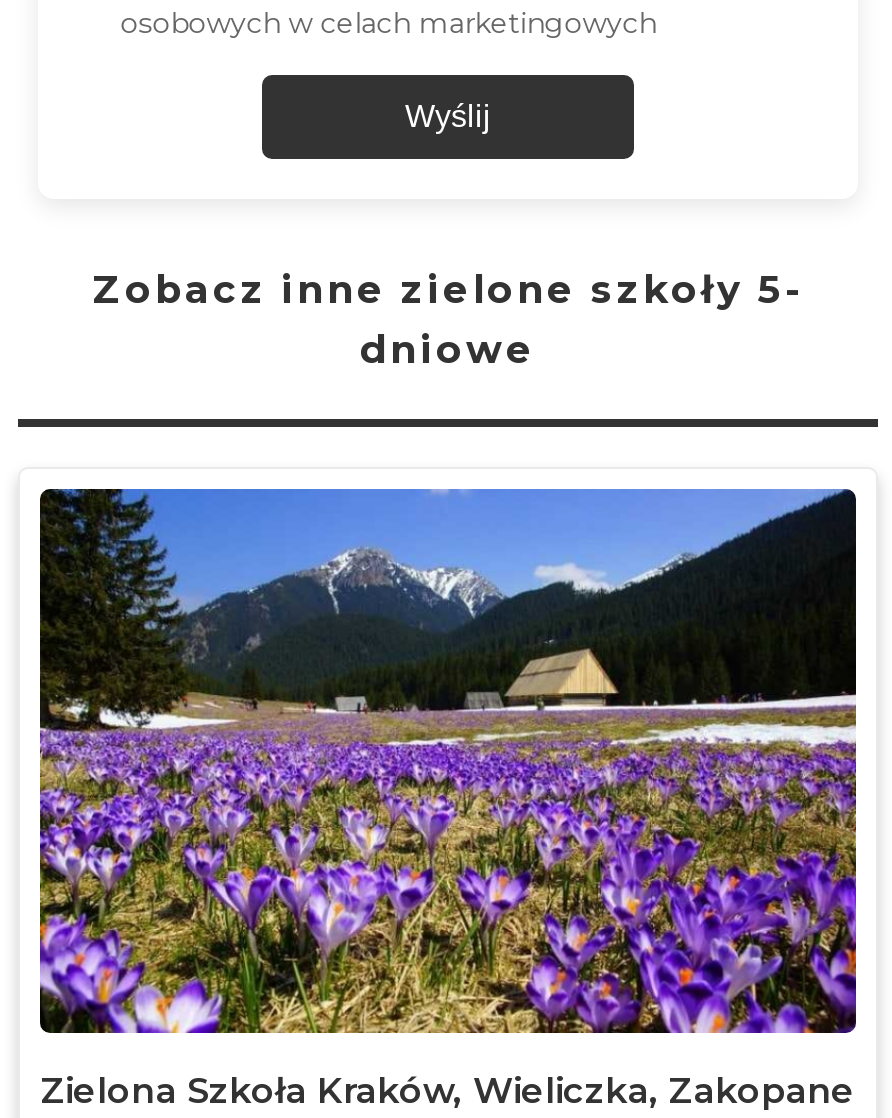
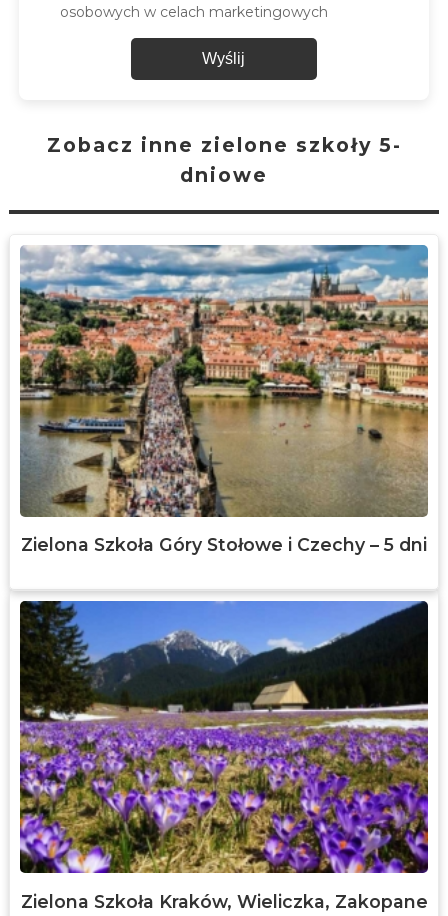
none -> [19,245,429,555] [image] | Zielona Szkoła Góry Stołowe i Czechy – 5 dni

